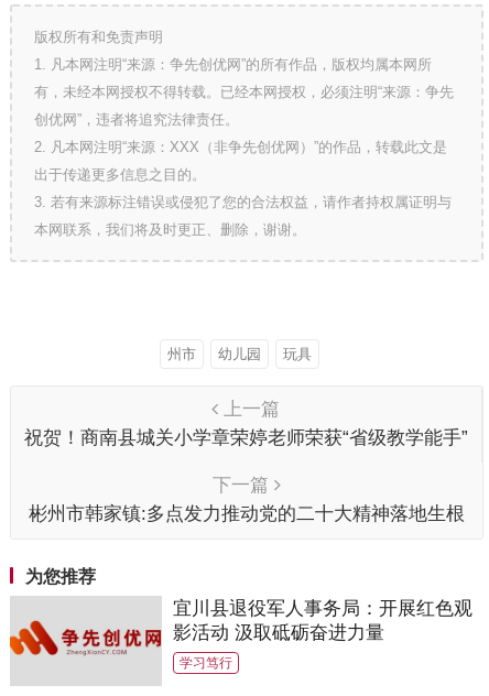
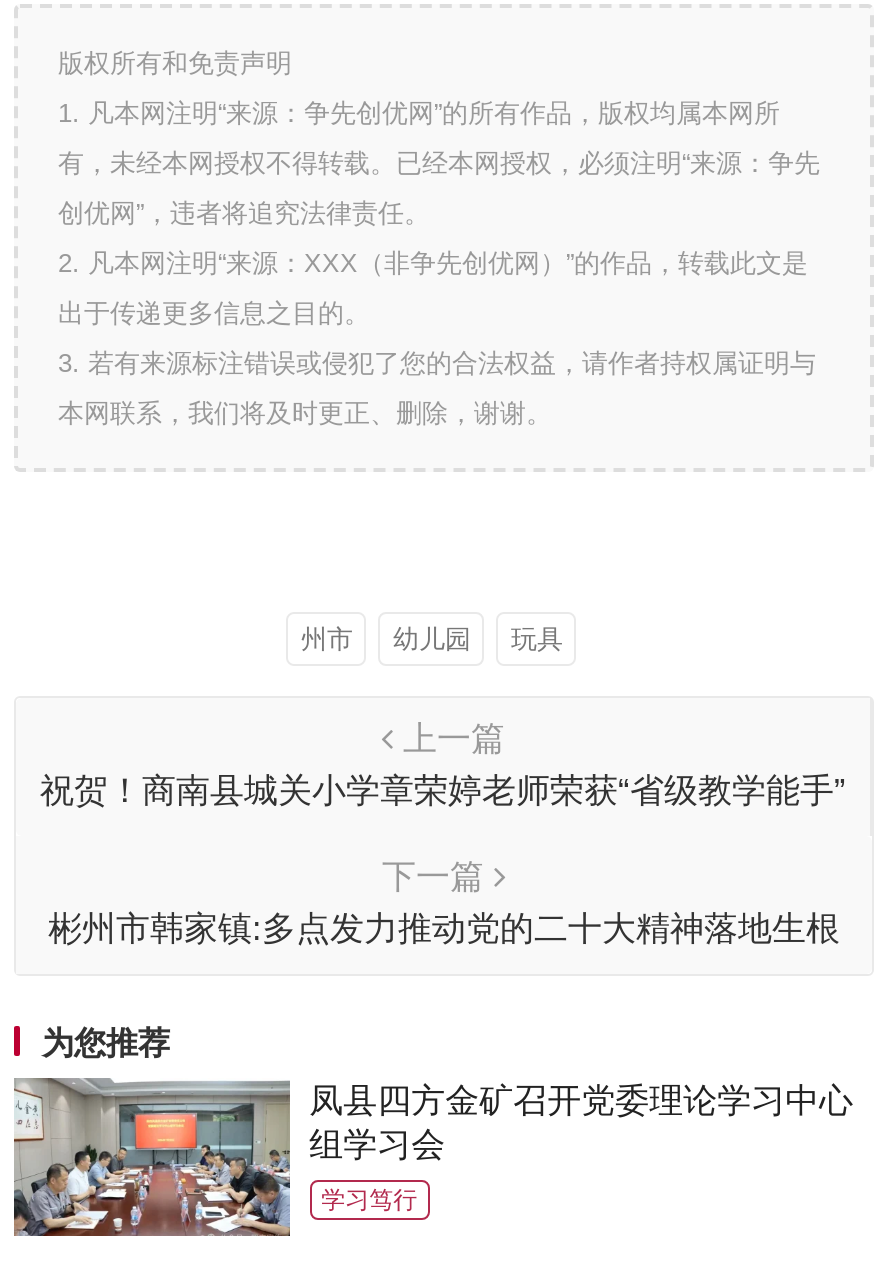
[9,596,472,686] [image] | 宜川县退役军人事务局：开展红色观 | 影活动 汲取砥砺奋进力量 -> [12,1076,853,1240] [image] | 凤县四方金矿召开党委理论学习中心 | 组学习会

